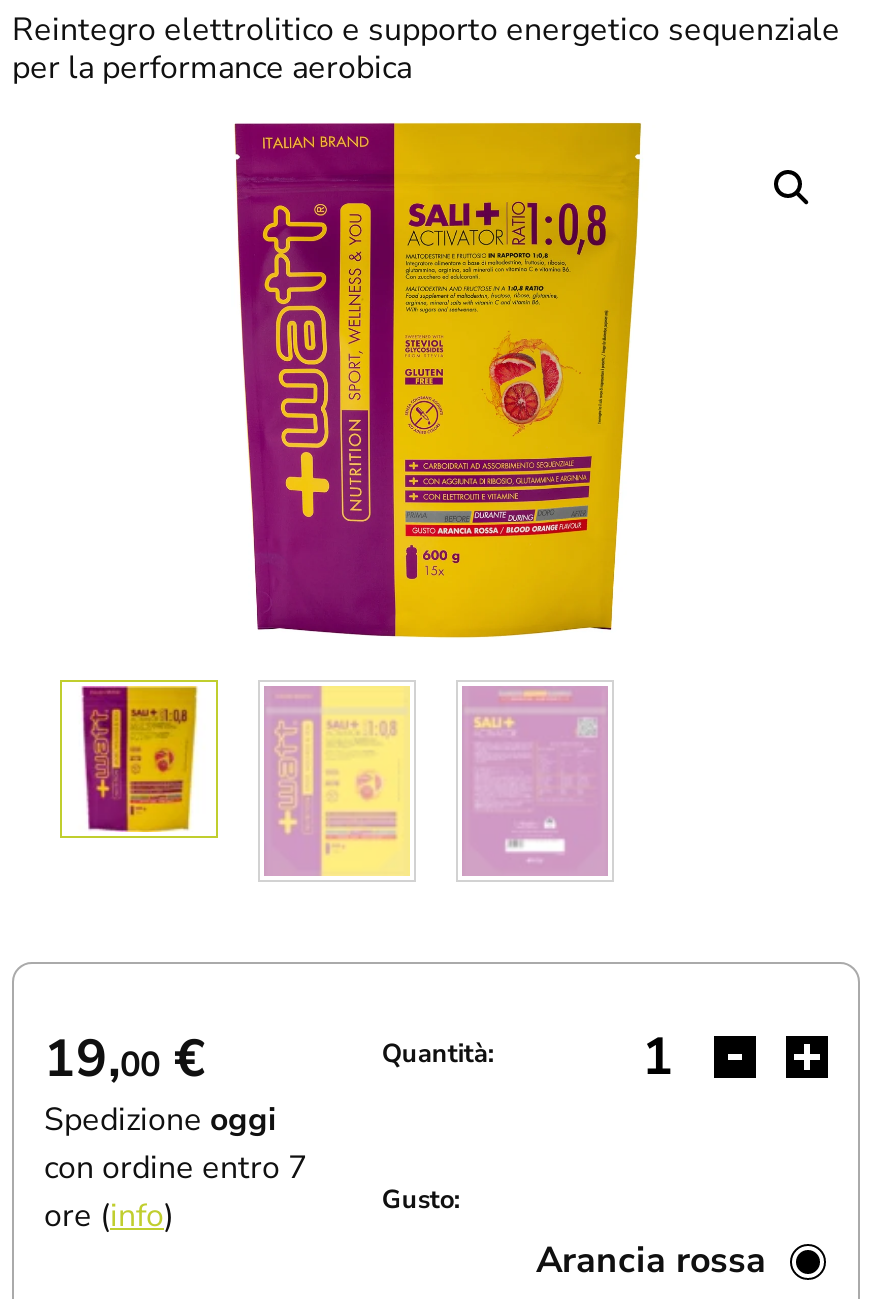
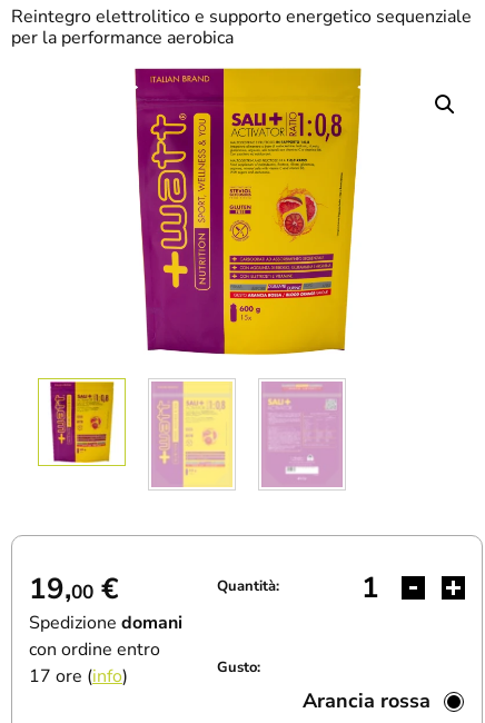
[44,1097,308,1237] Spedizione oggi | con ordine entro 7 | ore (info) -> [29,610,182,688] Spedizione domani | con ordine entro | 17 ore (info)

